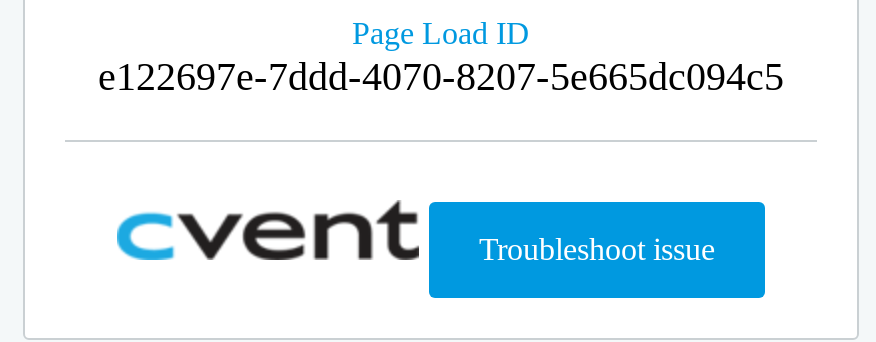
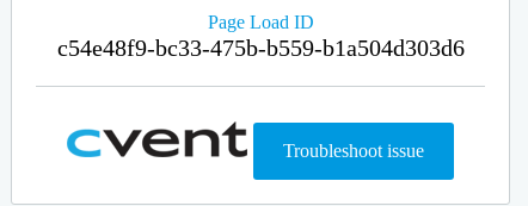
[98,54,784,98] e122697e-7ddd-4070-8207-5e665dc094c5 -> [57,35,464,61] c54e48f9-bc33-475b-b559-b1a504d303d6

